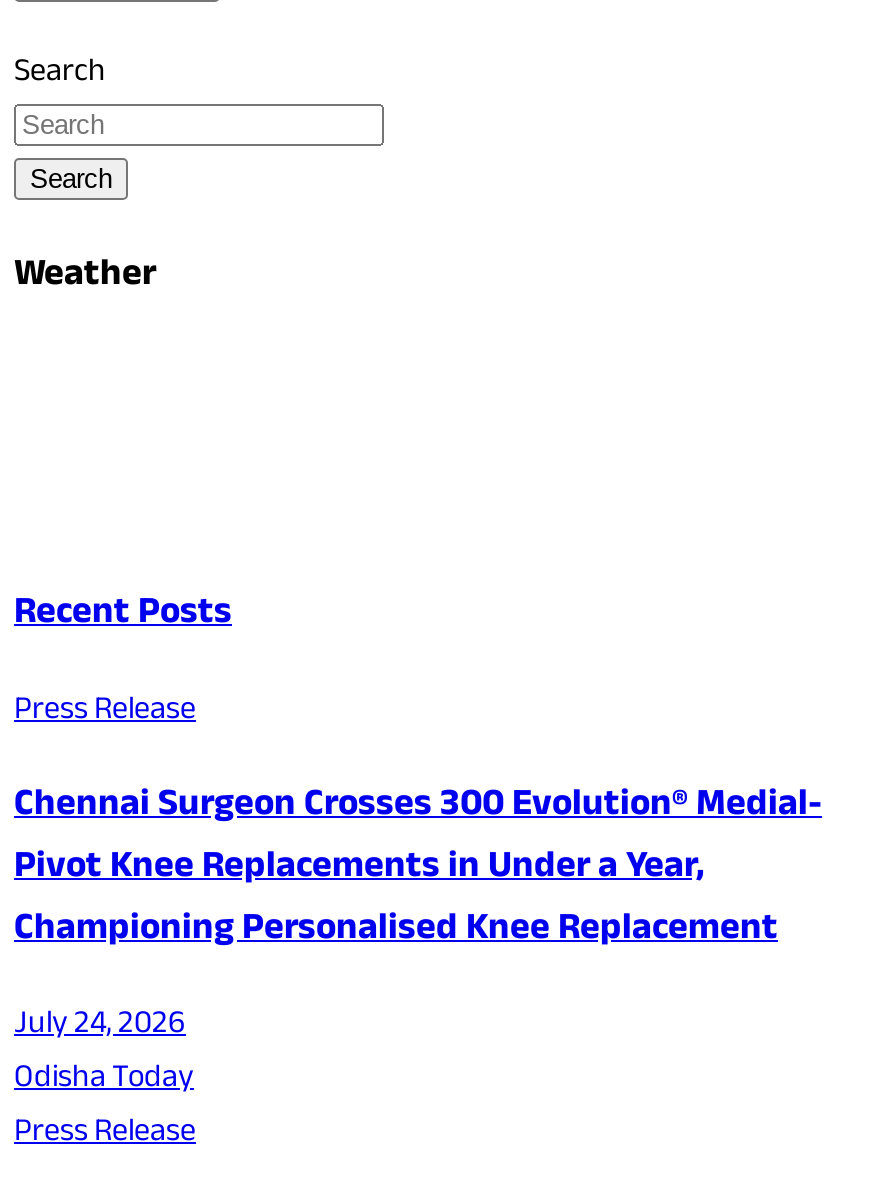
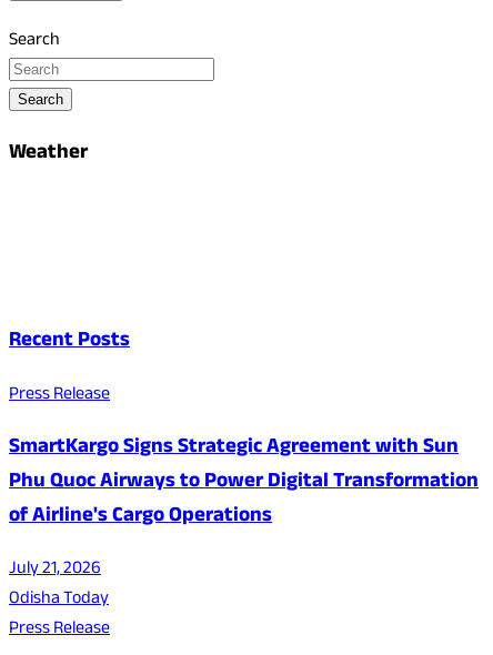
[14,777,822,963] Chennai Surgeon Crosses 300 Evolution® Medial- | Pivot Knee Replacements in Under a Year, | Championing Personalised Knee Replacement -> [9,431,479,535] SmartKargo Signs Strategic Agreement with Sun | Phu Quoc Airways to Power Digital Transformation | of Airline's Cargo Operations
[14,1001,186,1055] July 24, 2026 -> [9,555,101,585] July 21, 2026

